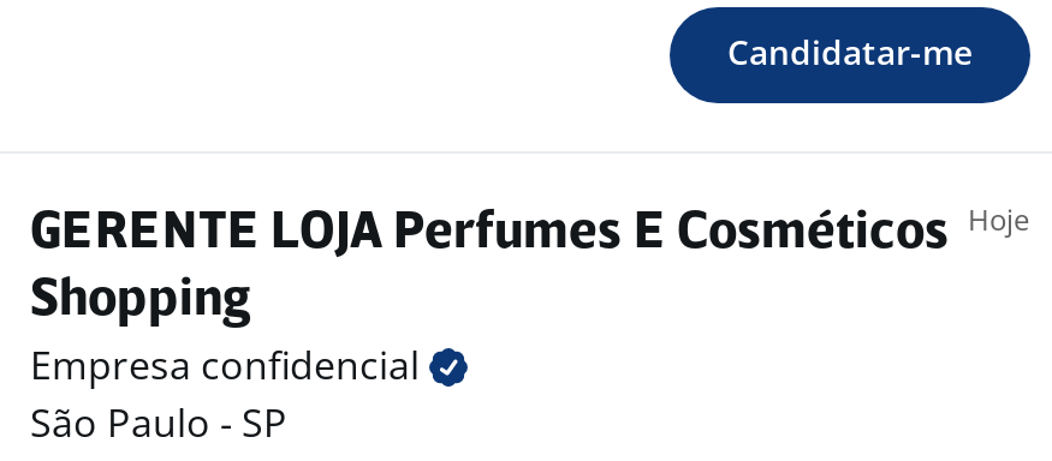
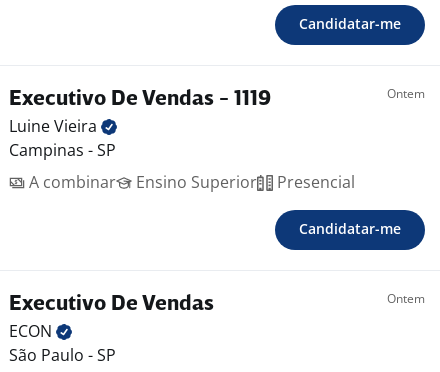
[30,209,949,327] GERENTE LOJA Perfumes E Cosméticos | Shopping -> [9,85,425,238] Executivo De Vendas - 1119 | Ontem | Luine Vieira | Campinas - SP | A combinar | Ensino Superior | Presencial | Candidatar-me
[30,200,1030,392] Hoje | Empresa confidencial -> [9,290,425,342] Executivo De Vendas | Ontem | ECON

